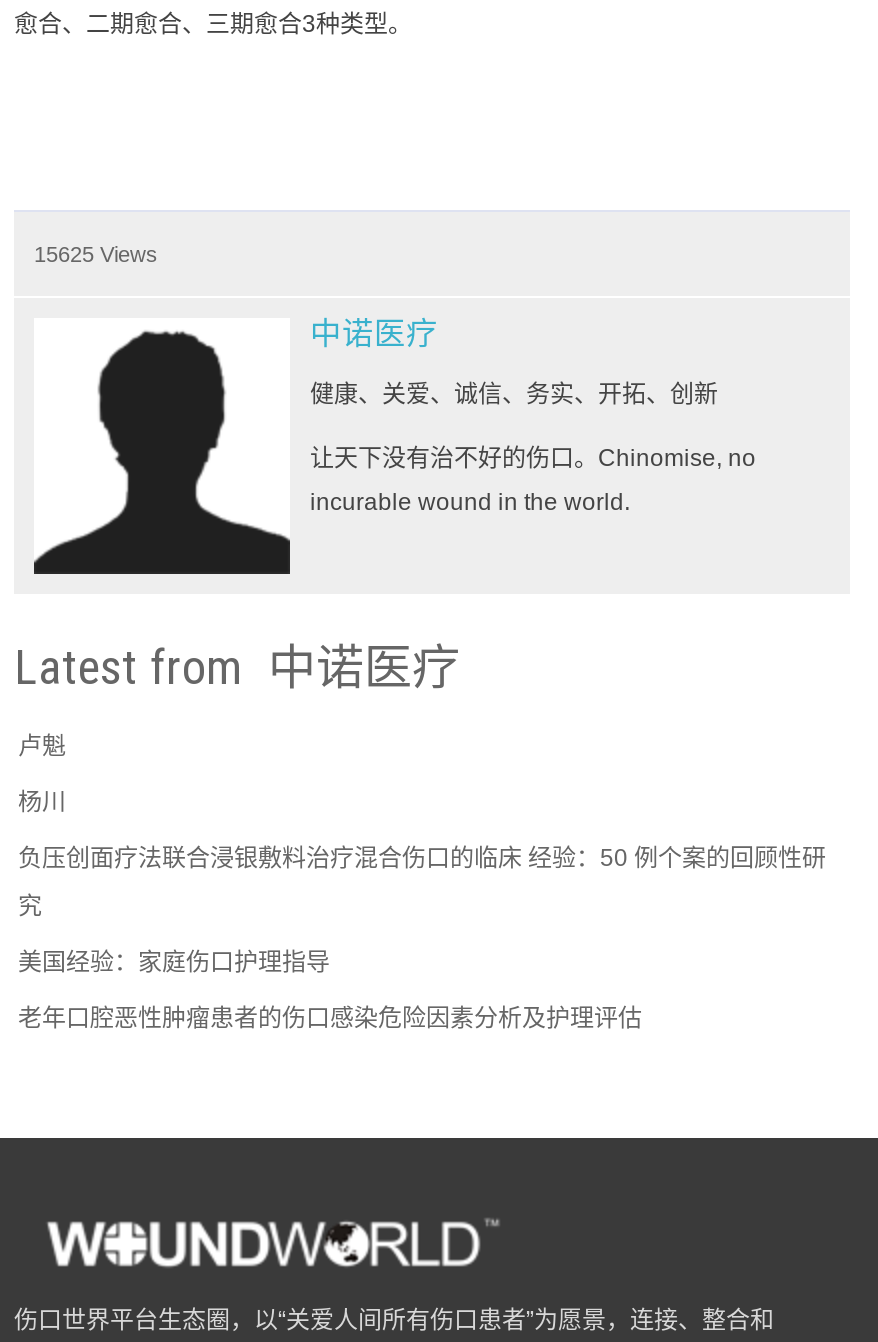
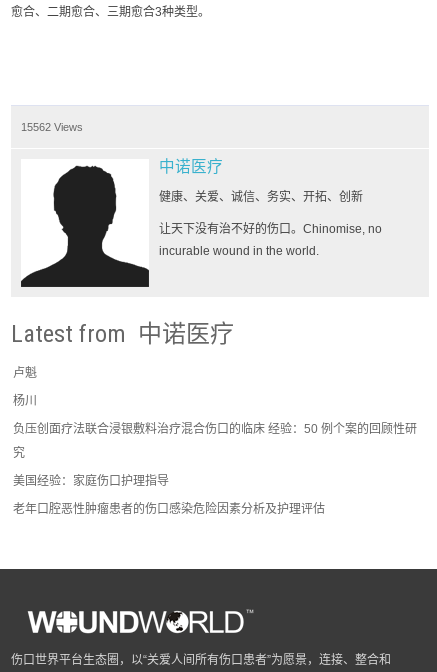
[34,241,158,265] 15625 Views -> [21,120,83,132] 15562 Views

